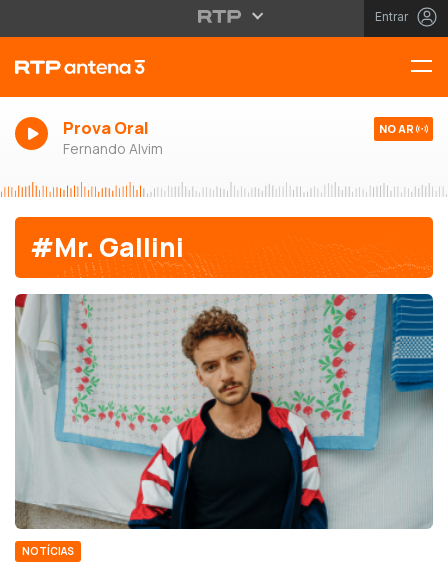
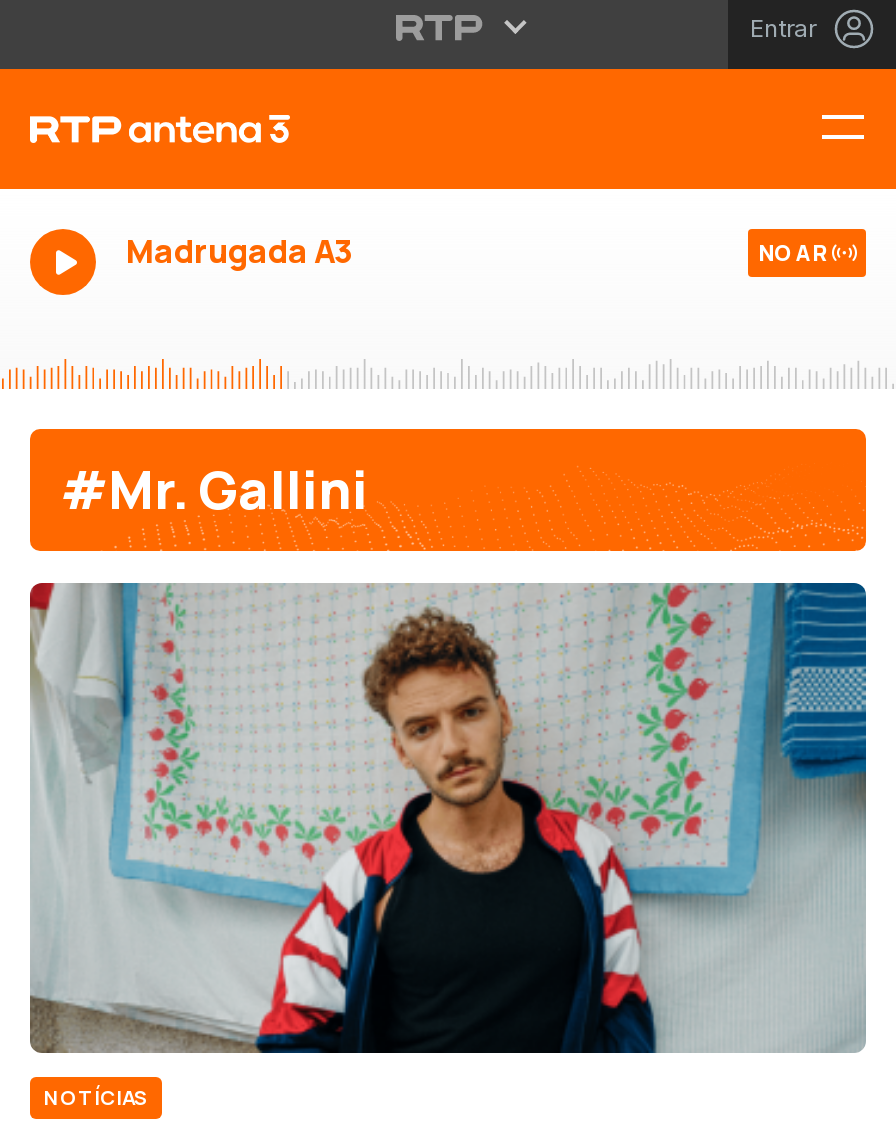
[63,117,163,158] Prova Oral | Fernando Alvim -> [126,229,352,273] Madrugada A3

